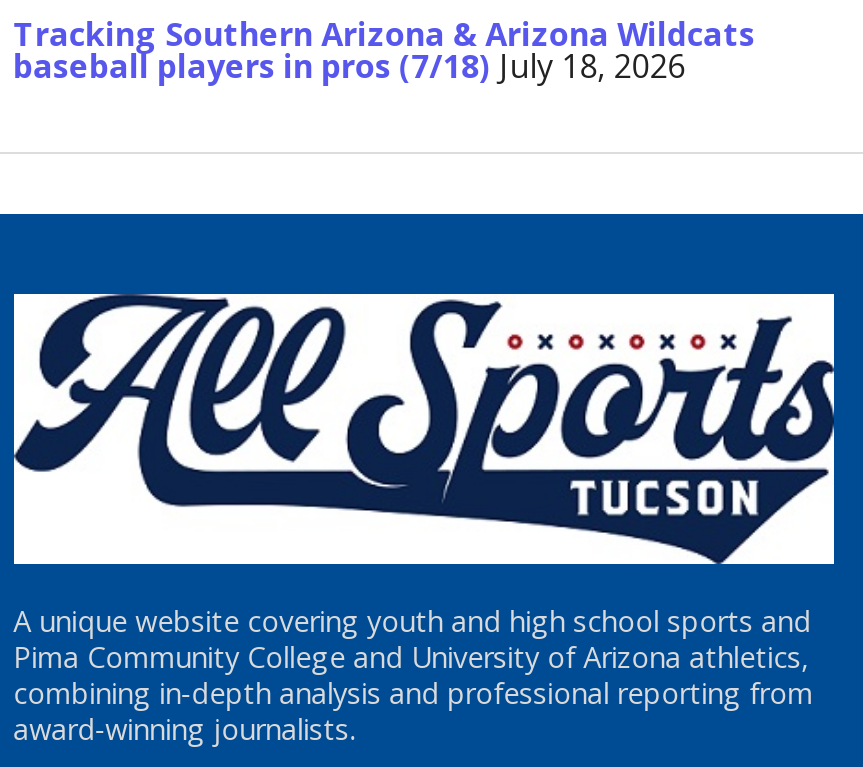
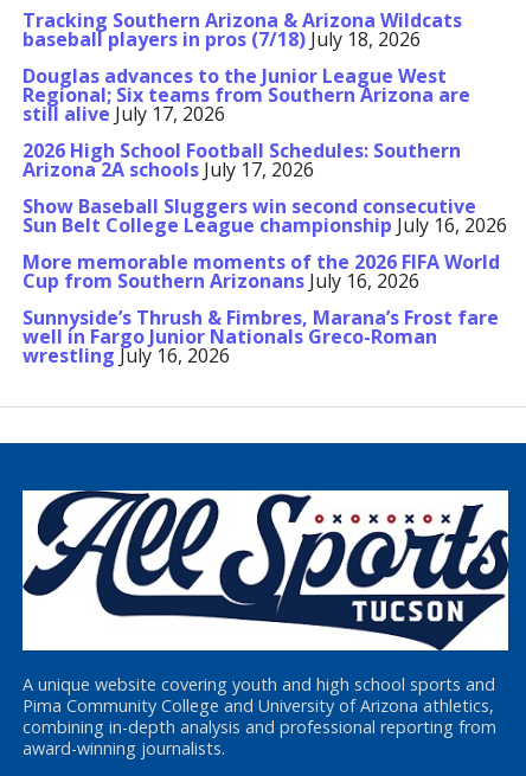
none -> [22,63,507,368] Douglas advances to the Junior League West | Regional; Six teams from Southern Arizona are | still alive July 17, 2026 | 2026 High School Football Schedules: Southern | Arizona 2A schools July 17, 2026 | Show Baseball Sluggers win second consecutive | Sun Belt College League championship July 16, 2026 | More memorable moments of the 2026 FIFA World | Cup from Southern Arizonans July 16, 2026 | Sunnyside’s Thrush & Fimbres, Marana’s Frost fare | well in Fargo Junior Nationals Greco-Roman | wrestling July 16, 2026

